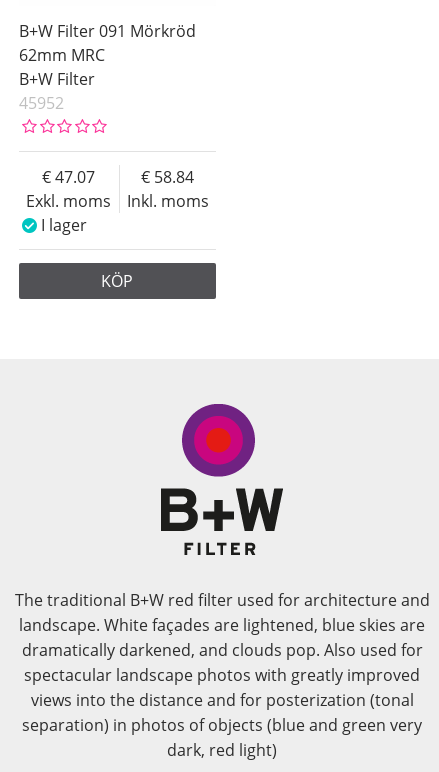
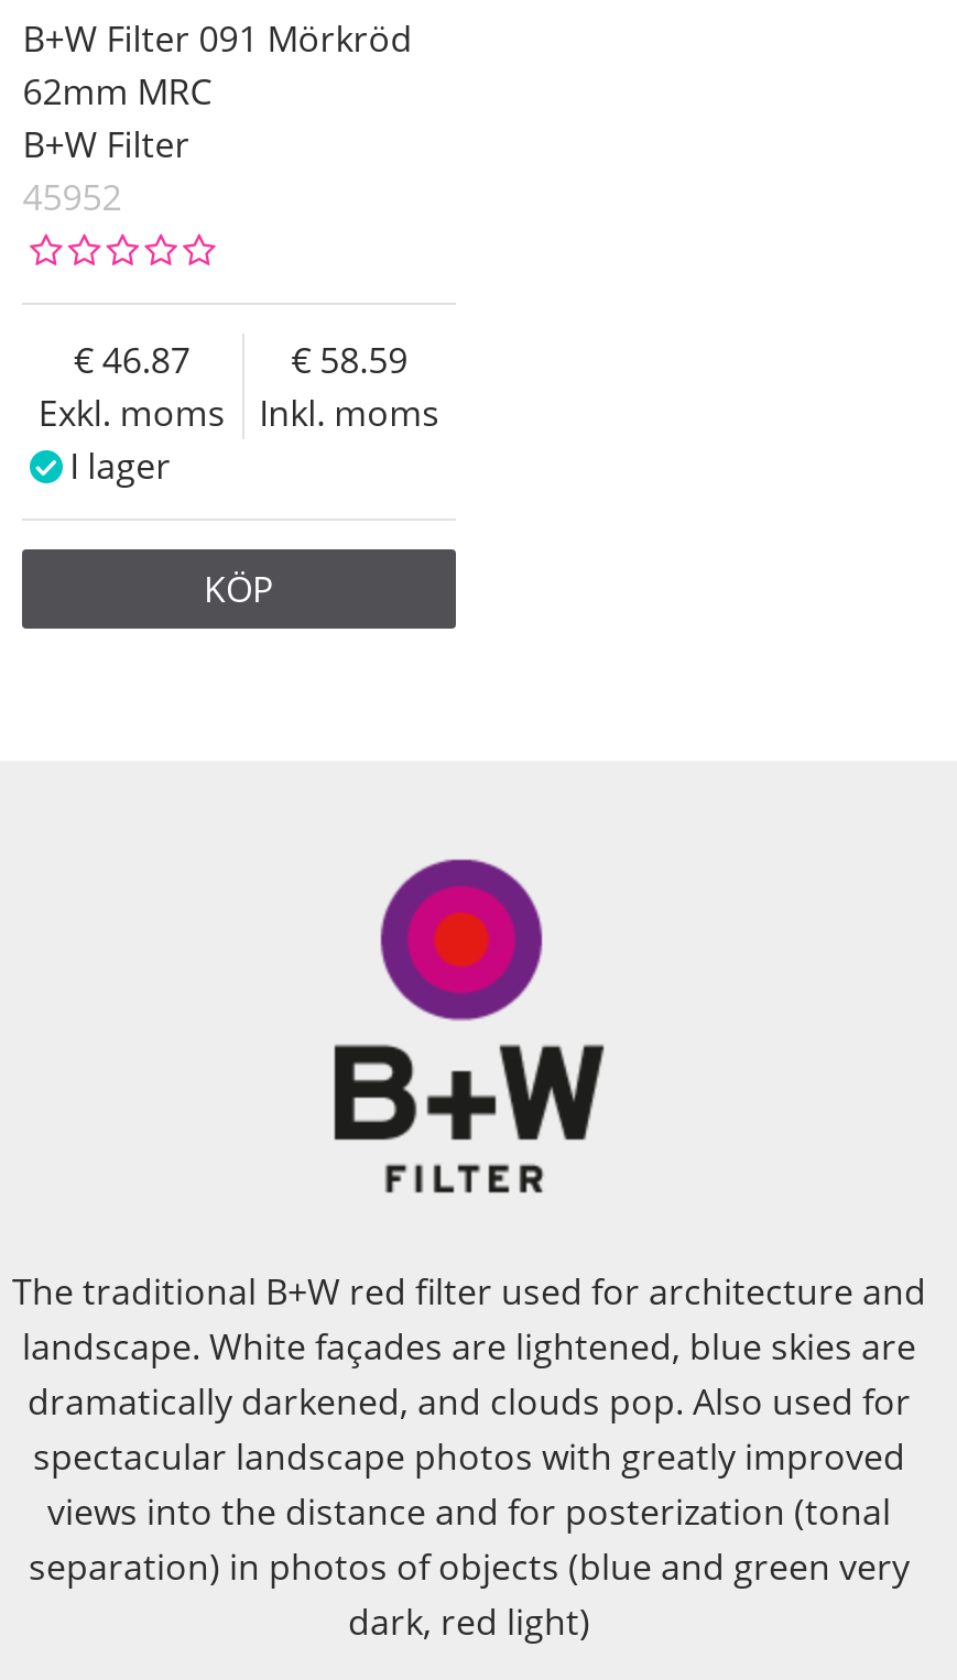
[55,166,95,188] 47.07 -> [102,335,190,384] 46.87
[154,166,194,188] 58.84 -> [320,335,408,384] 58.59

